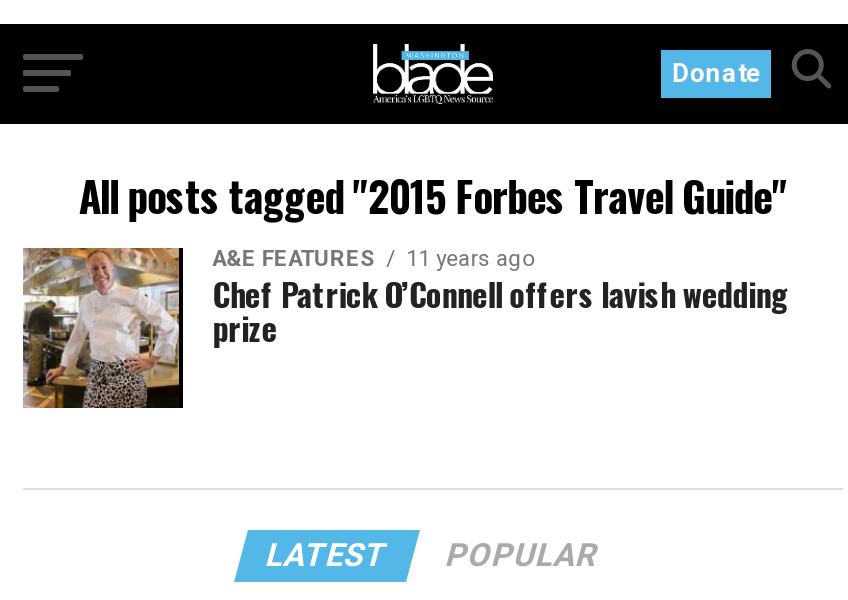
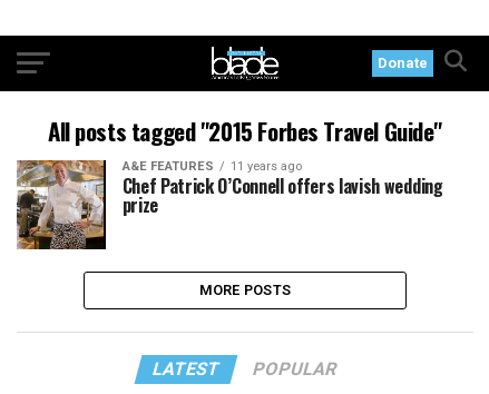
none -> [199,281,291,298] MORE POSTS

